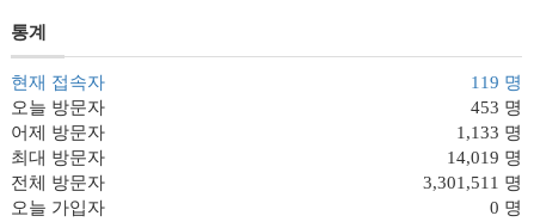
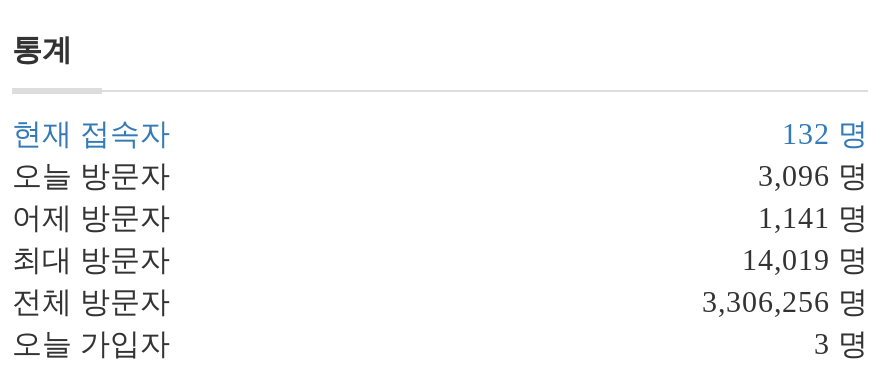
[471,73,522,92] 119 명 -> [782,118,868,150] 132 명
[471,98,522,117] 453 명 -> [758,160,868,192] 3,096 명
[456,123,522,142] 1,133 명 -> [758,202,868,234] 1,141 명
[423,173,522,192] 3,301,511 명 -> [702,286,868,318] 3,306,256 명
[490,198,522,217] 0 명 -> [814,328,868,360] 3 명

